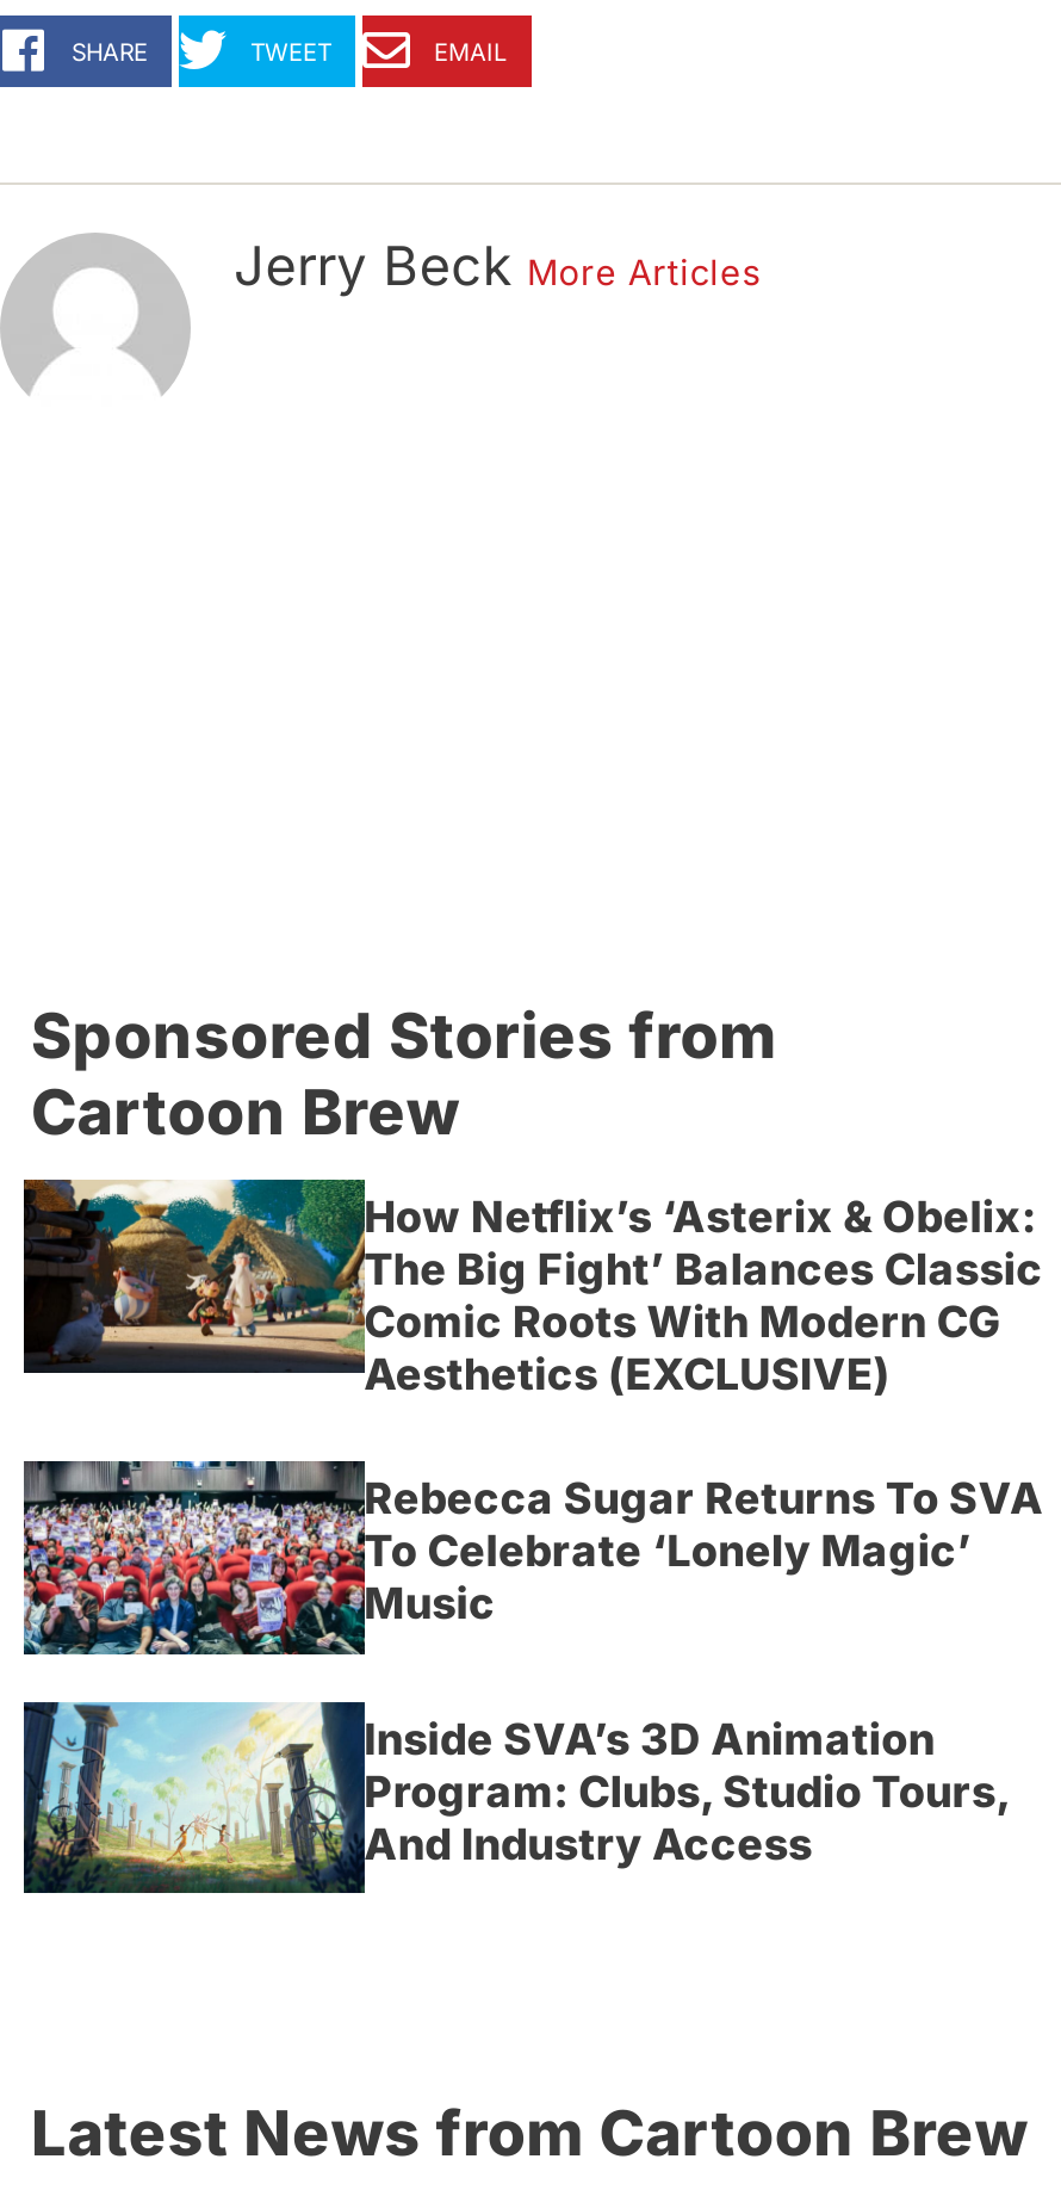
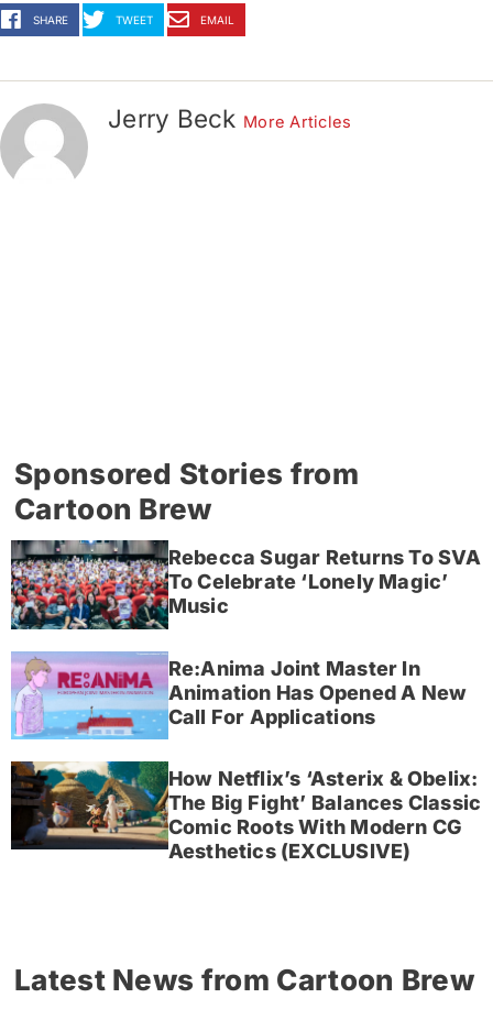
none -> [10,650,467,741] [image] | Re:Anima Joint Master In | Animation Has Opened A New | Call For Applications
moved [21,1177,1043,1400] -> [10,759,481,862]: [image] | How Netflix’s ‘Asterix & Obelix: | The Big Fight’ Balances Classic | Comic Roots With Modern CG | Aesthetics (EXCLUSIVE)
moved [21,1459,1044,1657] -> [10,539,482,630]: [image] | Rebecca Sugar Returns To SVA | To Celebrate ‘Lonely Magic’ | Music
[21,1700,1011,1895] [image] | Inside SVA’s 3D Animation | Program: Clubs, Studio Tours, | And Industry Access -> none

